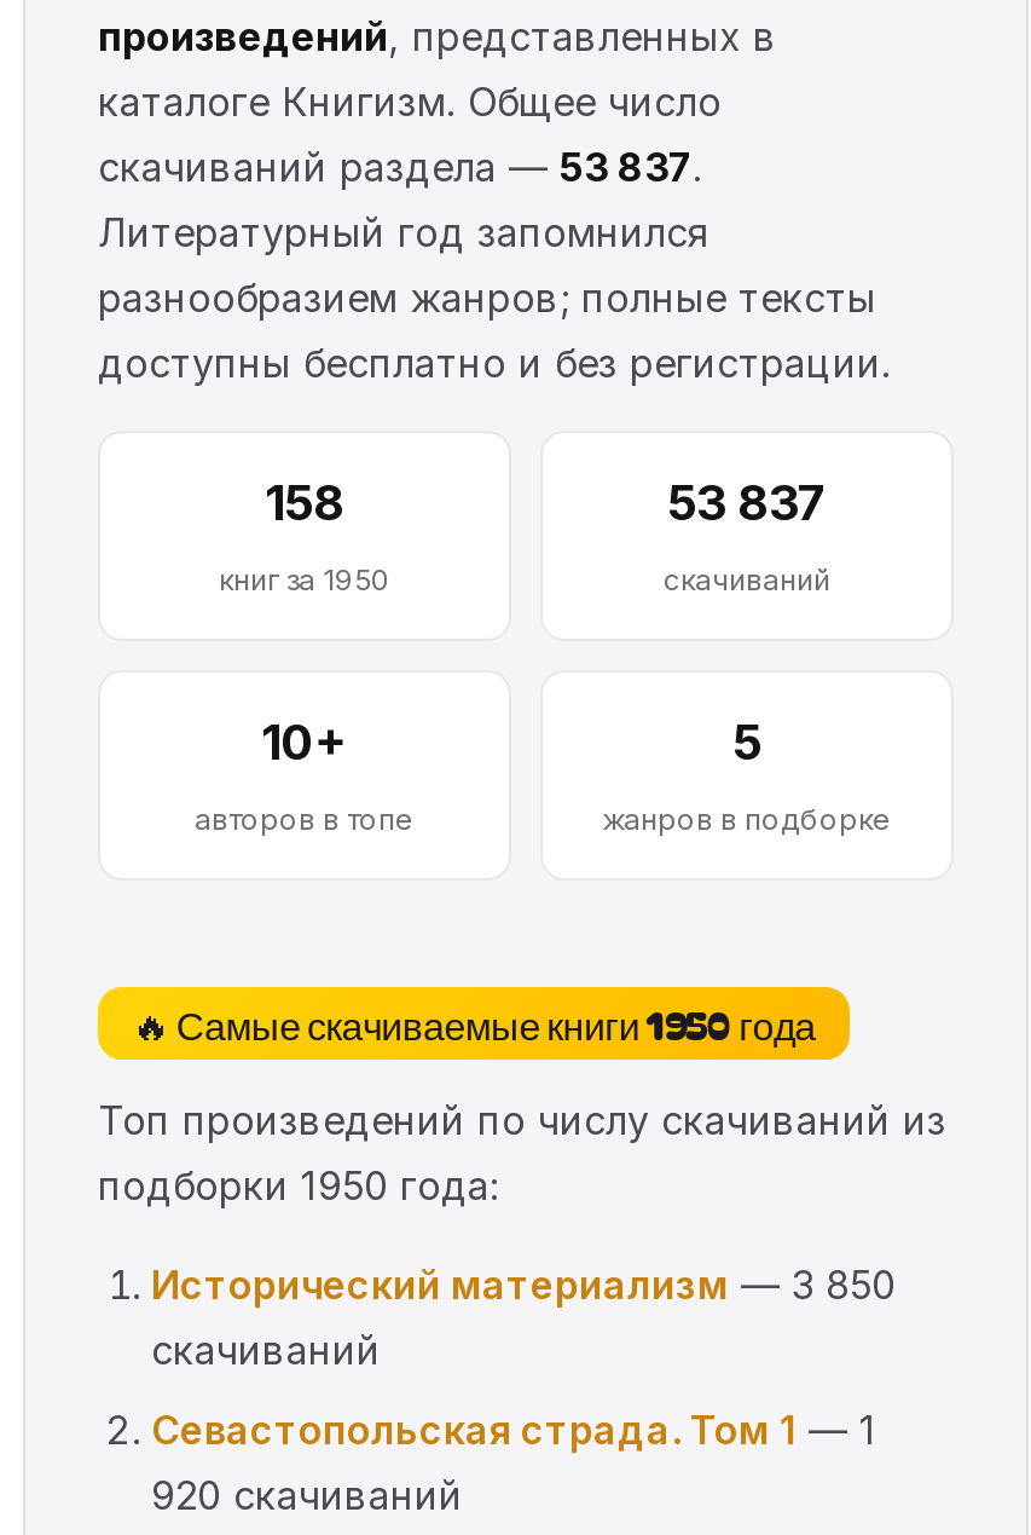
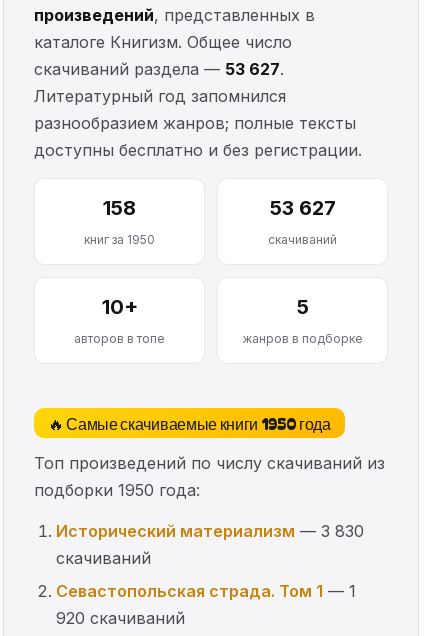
[98,142,702,191] скачиваний раздела — 53 837. -> [34,59,284,79] скачиваний раздела — 53 627.
[667,474,827,532] 53 837 -> [269,196,335,220] 53 627
[151,1260,896,1309] Исторический материализм — 3 850 -> [56,521,364,541] Исторический материализм — 3 830

